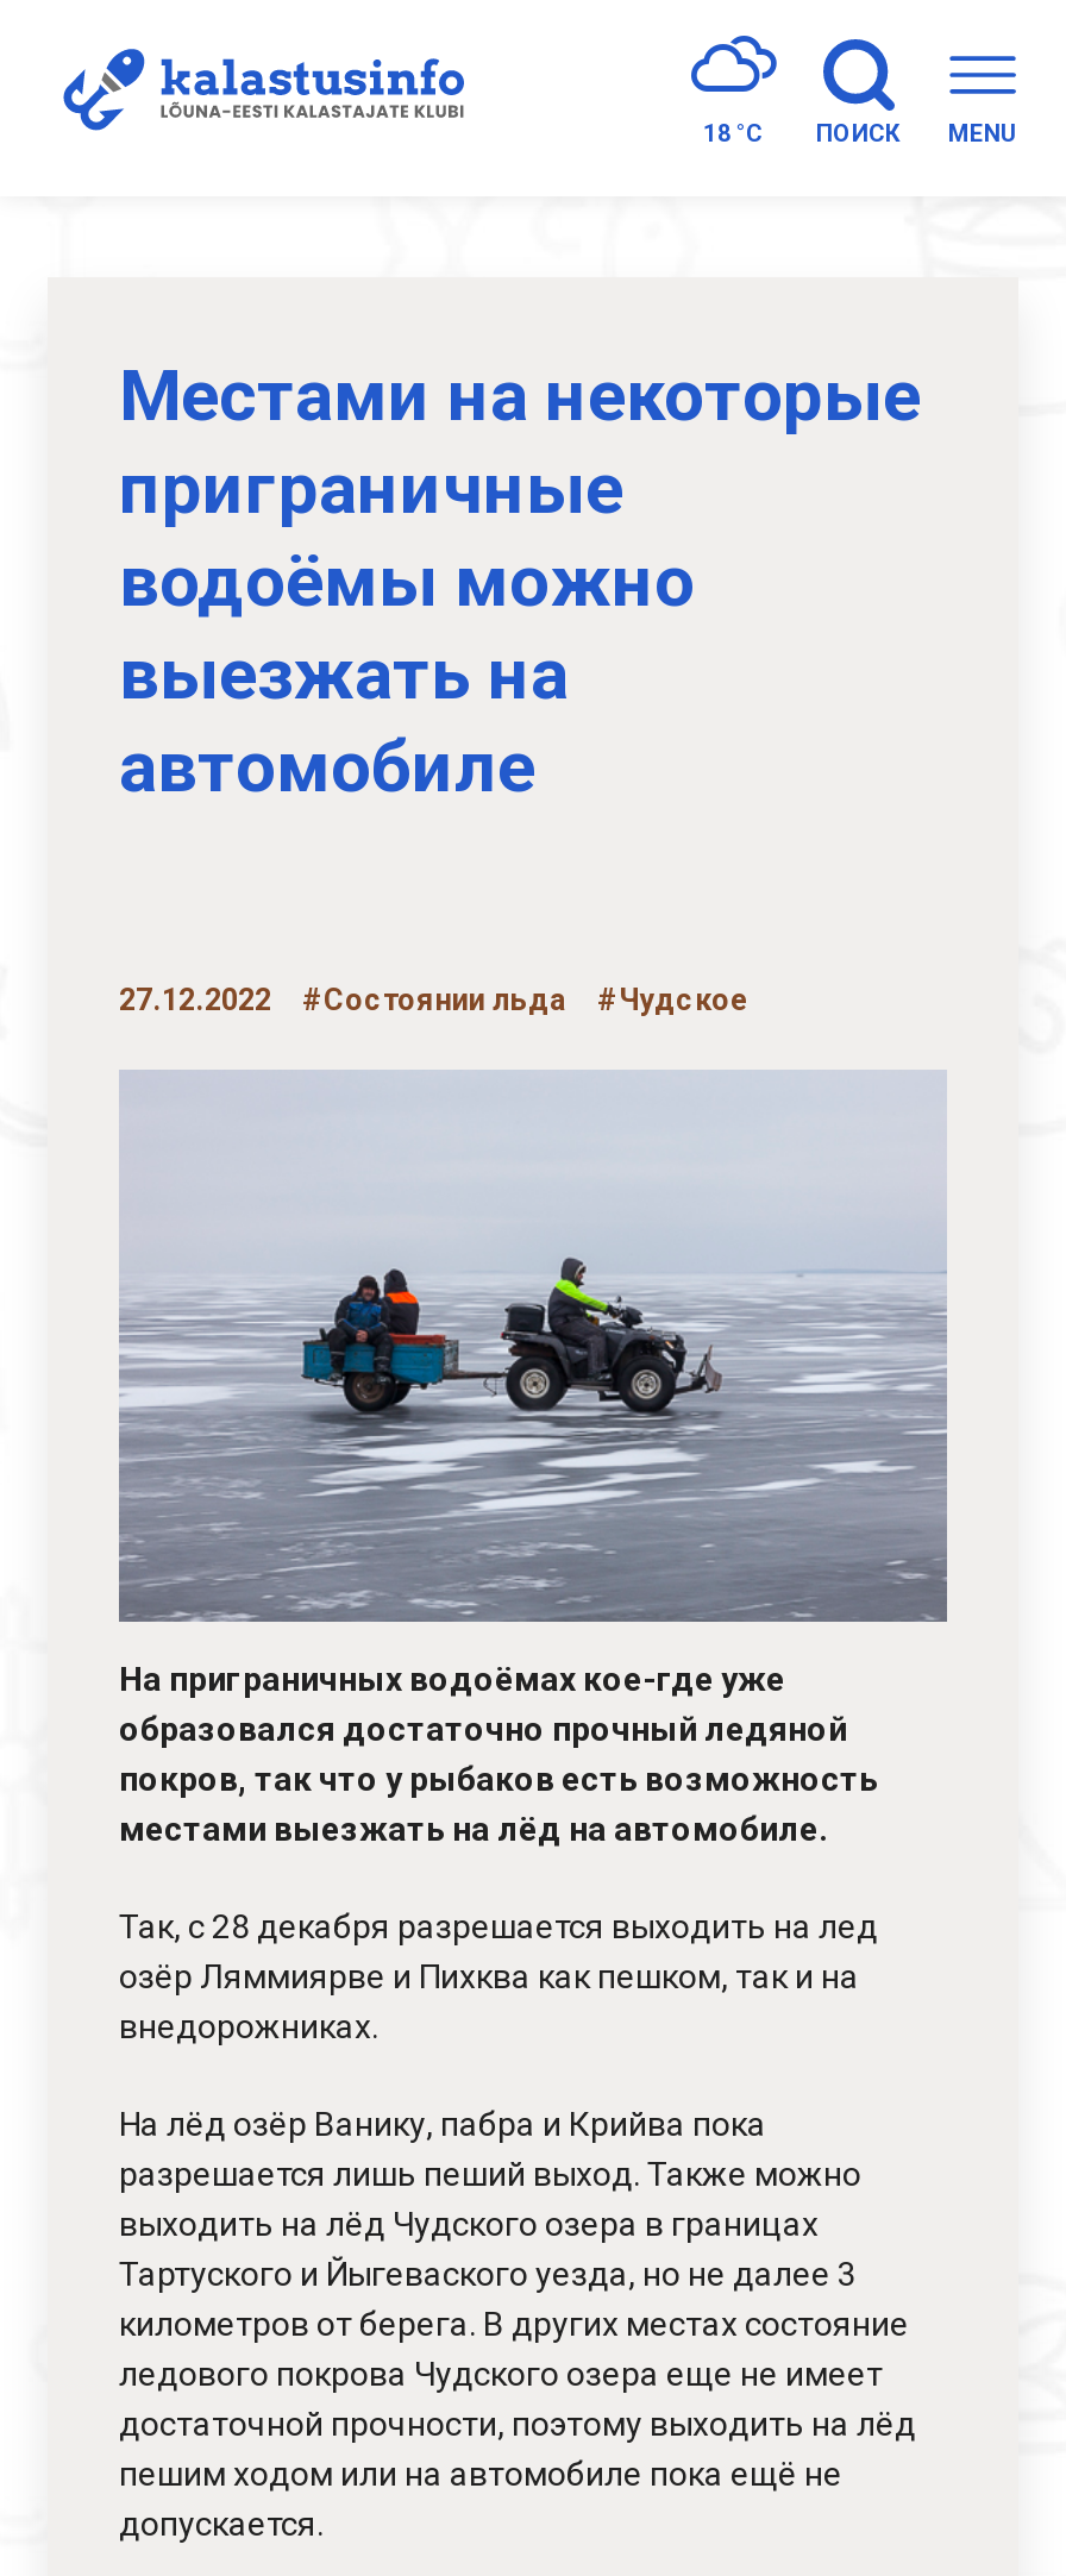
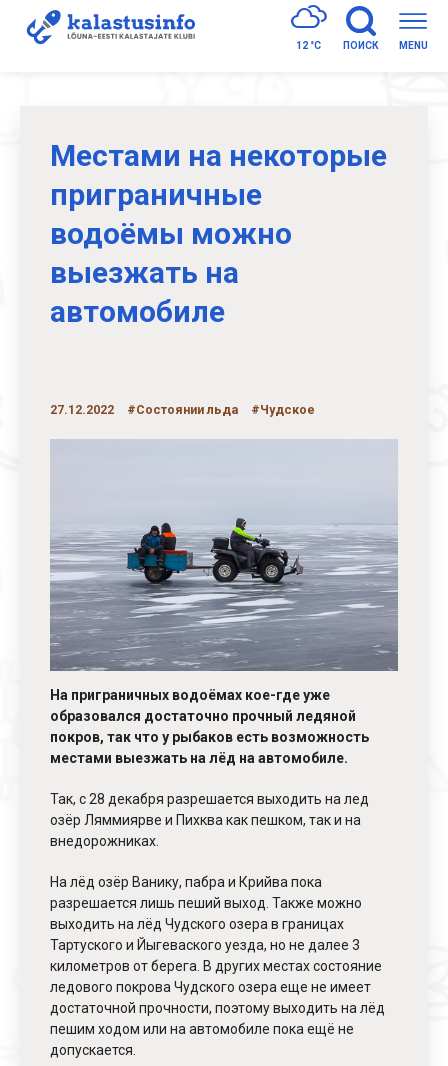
[703,121,763,147] 18 °C -> [295,40,320,51] 12 °C

